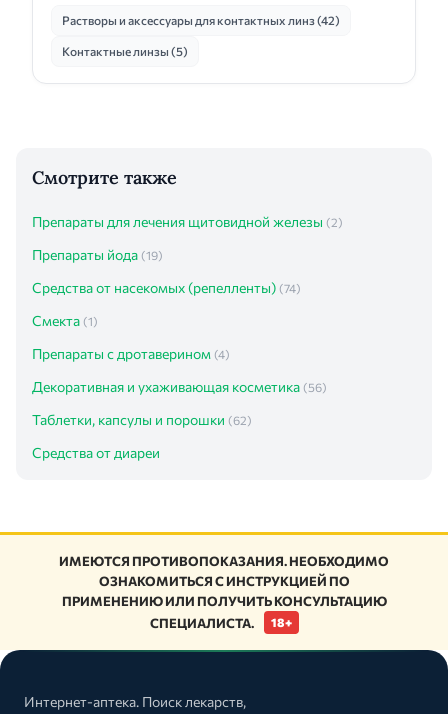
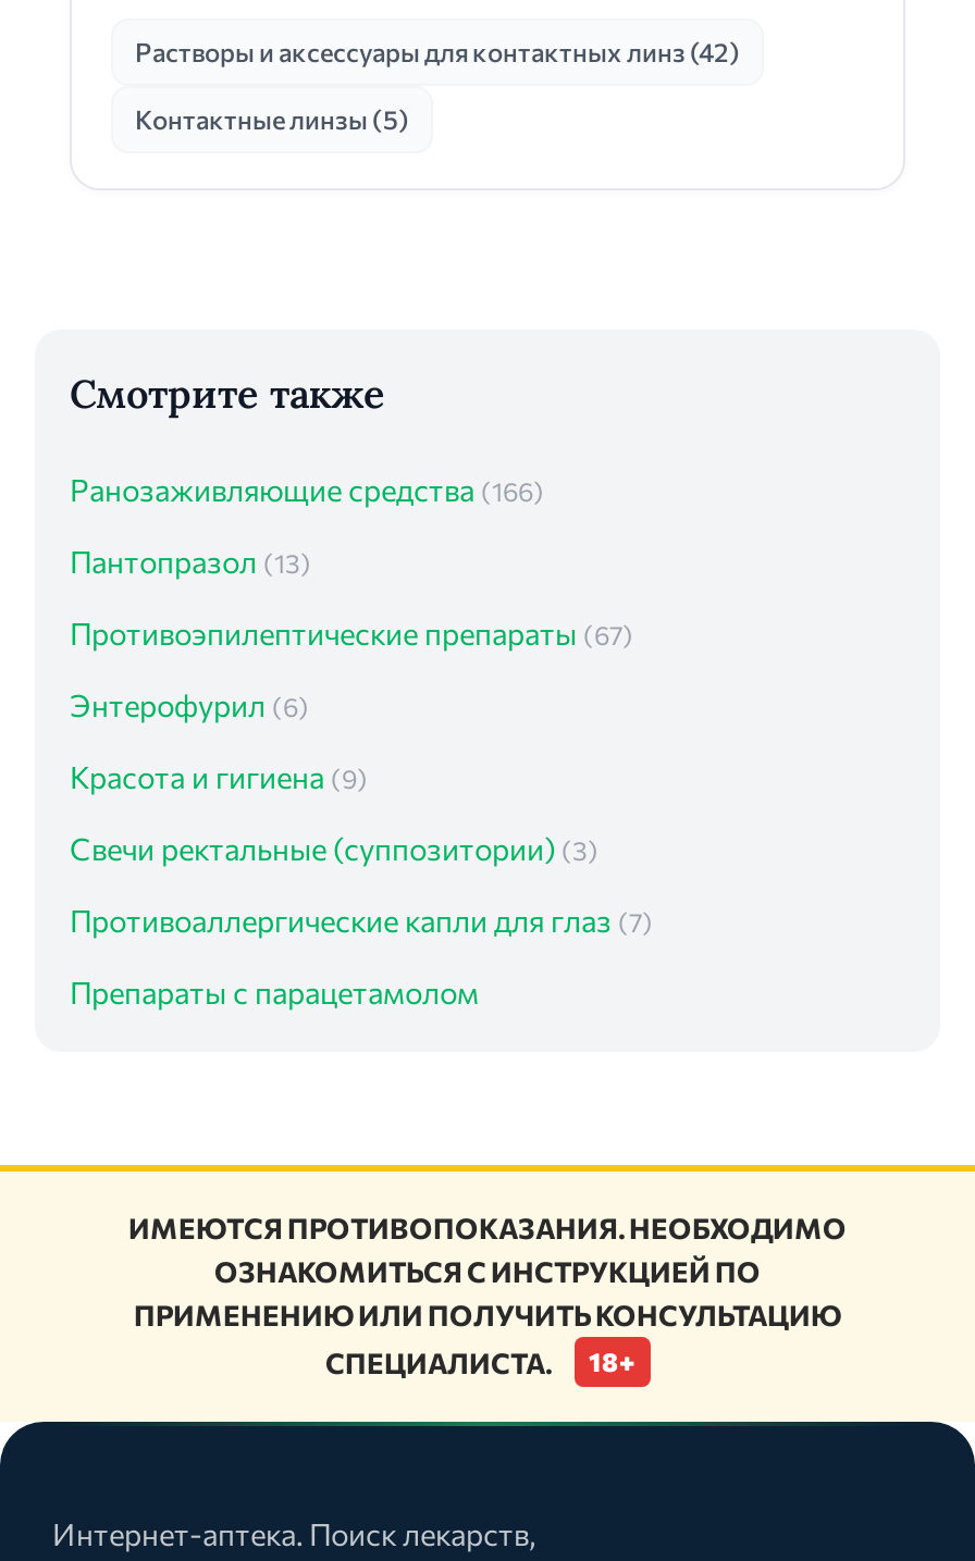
[32,213,343,230] Препараты для лечения щитовидной железы (2) -> [70,471,544,508] Ранозаживляющие средства (166)
[32,246,163,263] Препараты йода (19) -> [70,543,311,580] Пантопразол (13)
[32,279,301,296] Средства от насекомых (репелленты) (74) -> [70,615,633,652] Противоэпилептические препараты (67)
[32,312,98,329] Смекта (1) -> [70,686,309,723] Энтерофурил (6)
[32,345,230,362] Препараты с дротаверином (4) -> [70,758,368,795] Красота и гигиена (9)
[32,378,327,395] Декоративная и ухаживающая косметика (56) -> [70,830,598,867] Свечи ректальные (суппозитории) (3)
[32,411,252,428] Таблетки, капсулы и порошки (62) -> [70,902,653,939] Противоаллергические капли для глаз (7)
[32,444,160,461] Средства от диареи -> [70,974,479,1011] Препараты с парацетамолом

